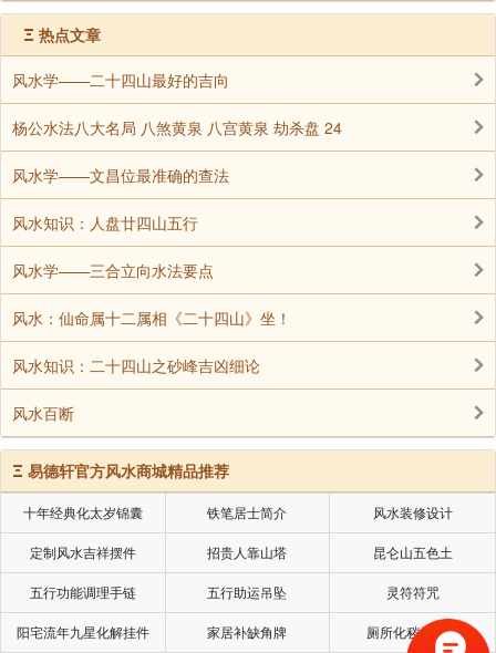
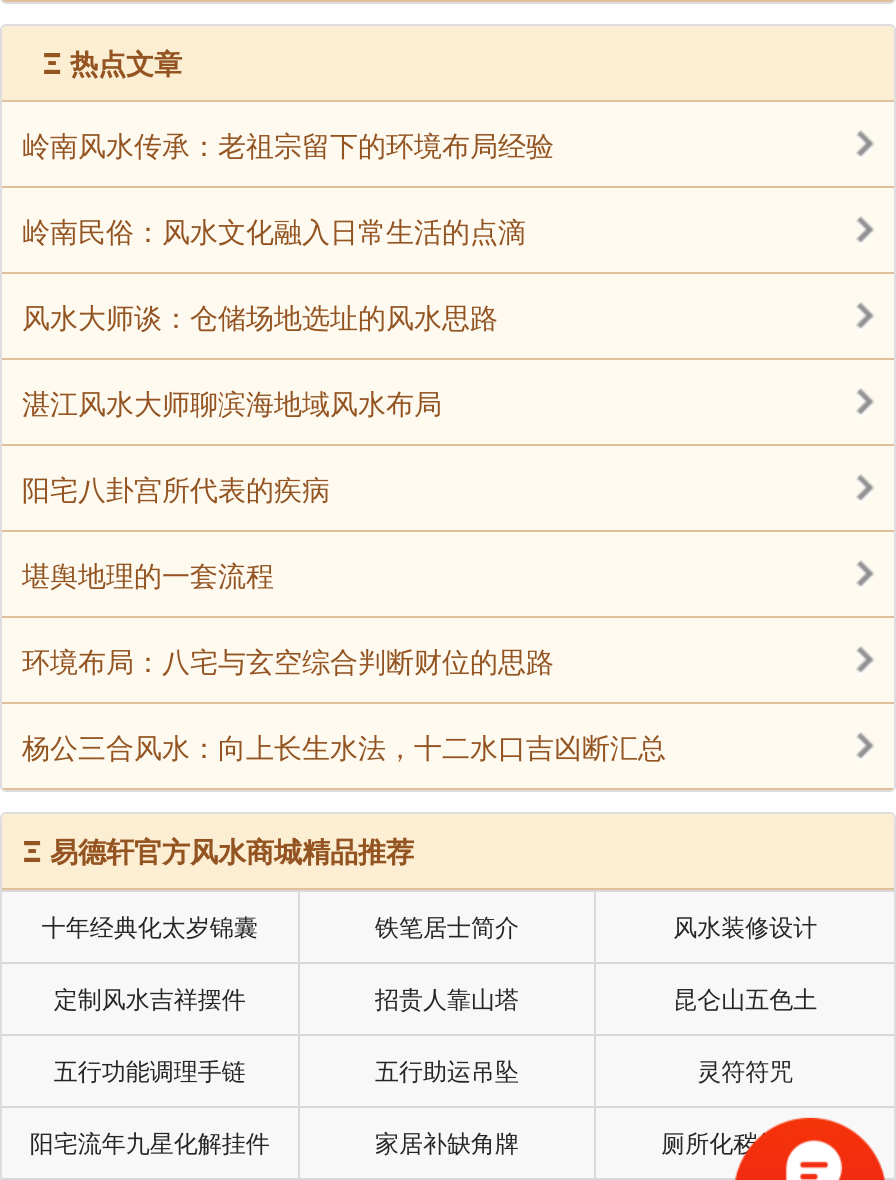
[12,69,229,91] 风水学——二十四山最好的吉向 -> [22,124,554,164] 岭南风水传承：老祖宗留下的环境布局经验
[12,116,342,138] 杨公水法八大名局 八煞黄泉 八宫黄泉 劫杀盘 24 -> [22,210,526,250] 岭南民俗：风水文化融入日常生活的点滴
[12,164,229,186] 风水学——文昌位最准确的查法 -> [22,296,498,336] 风水大师谈：仓储场地选址的风水思路
[12,211,198,234] 风水知识：人盘廿四山五行 -> [22,382,442,422] 湛江风水大师聊滨海地域风水布局
[12,259,214,281] 风水学——三合立向水法要点 -> [22,468,330,508] 阳宅八卦宫所代表的疾病
[12,307,291,329] 风水：仙命属十二属相《二十四山》坐！ -> [22,554,274,594] 堪舆地理的一套流程
[12,354,260,376] 风水知识：二十四山之砂峰吉凶细论 -> [22,640,554,680] 环境布局：八宅与玄空综合判断财位的思路
[12,402,74,424] 风水百断 -> [22,726,666,766] 杨公三合风水：向上长生水法，十二水口吉凶断汇总

